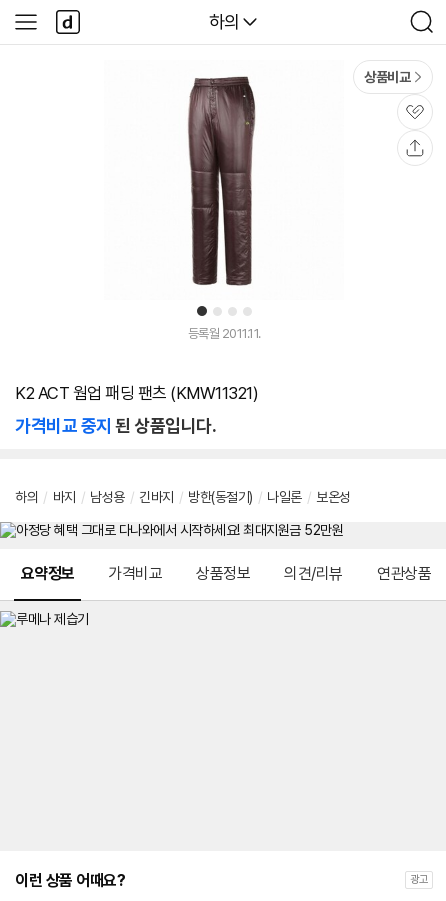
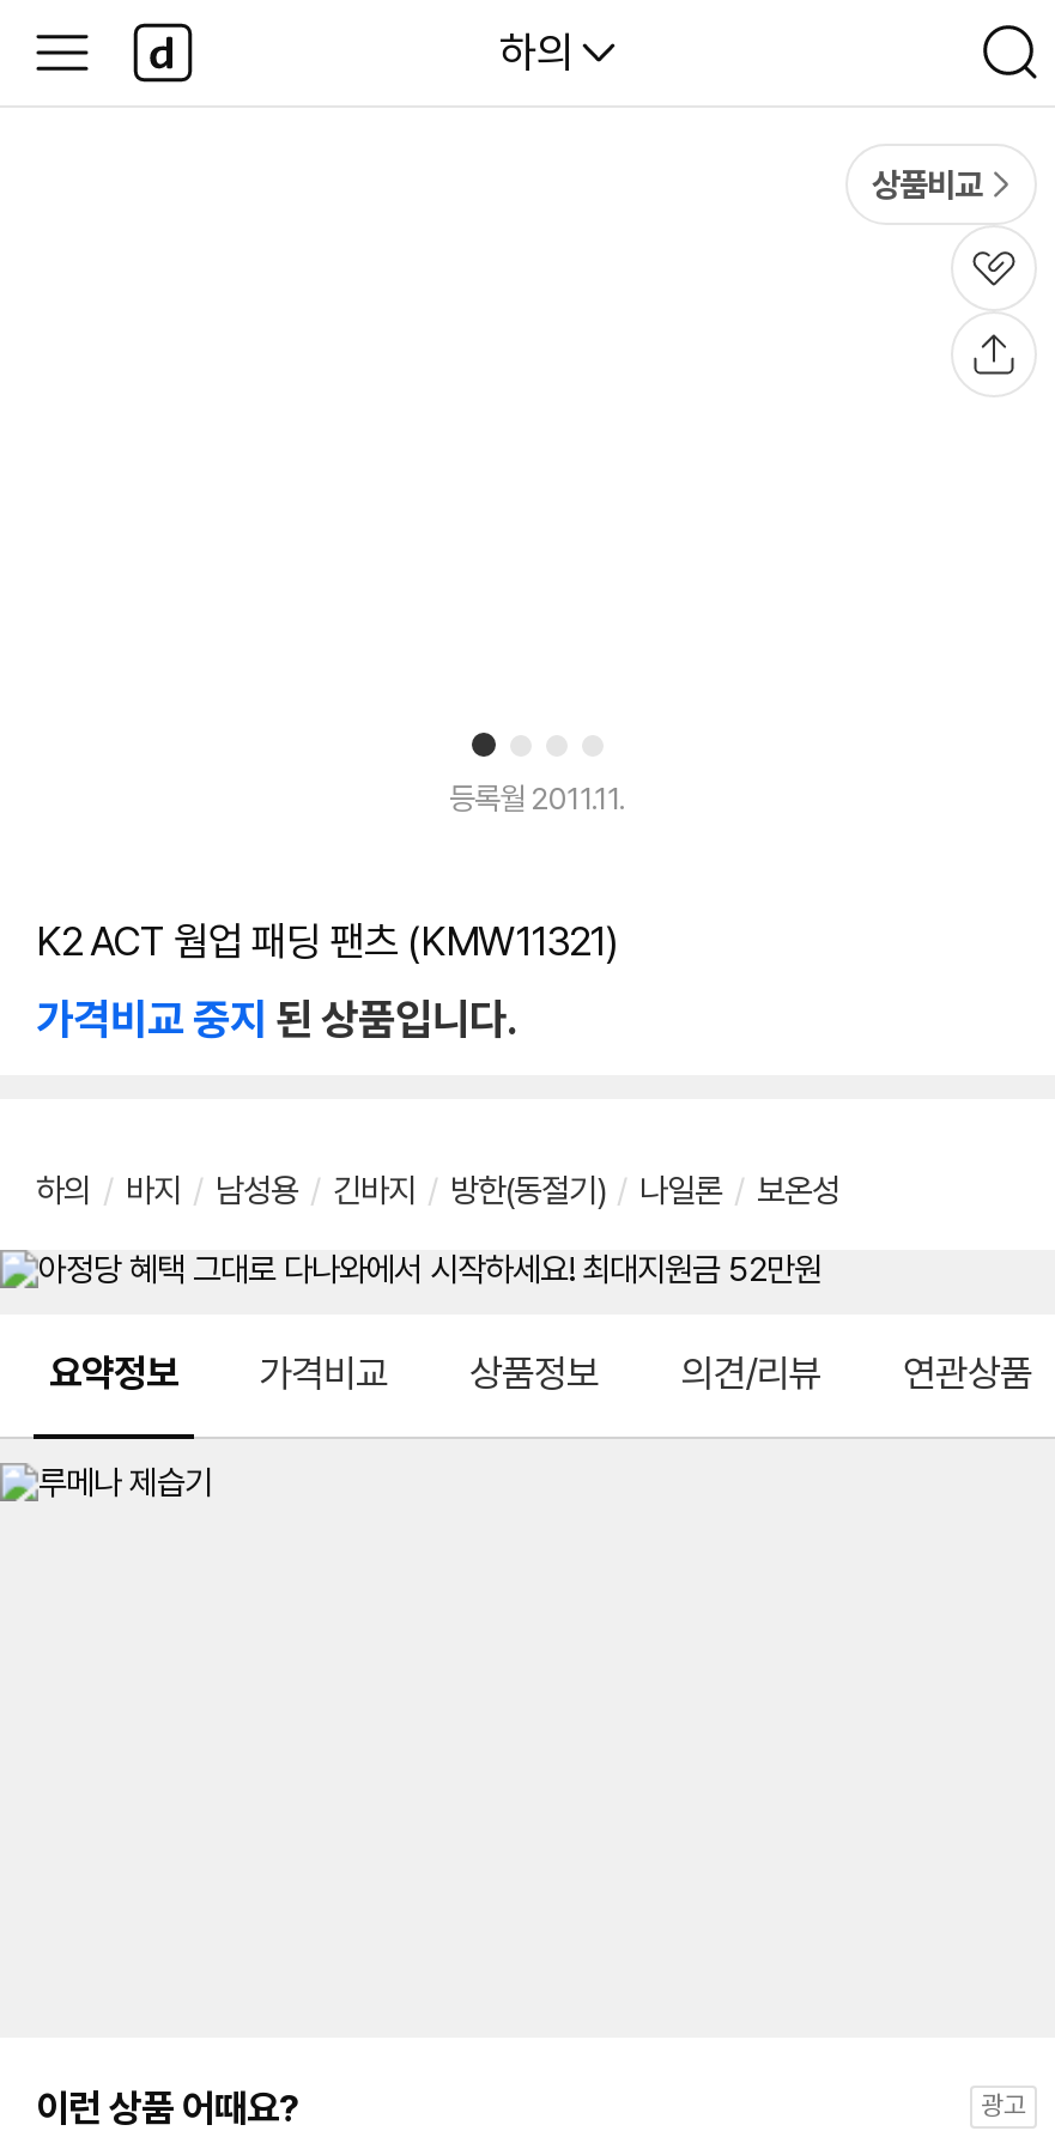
[187,76,256,287] [image] -> none

